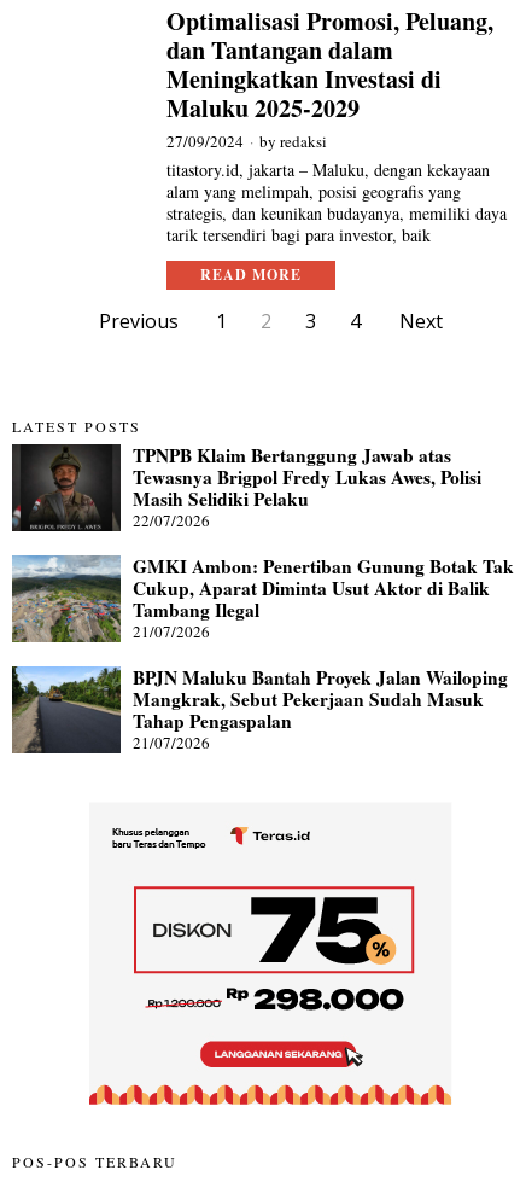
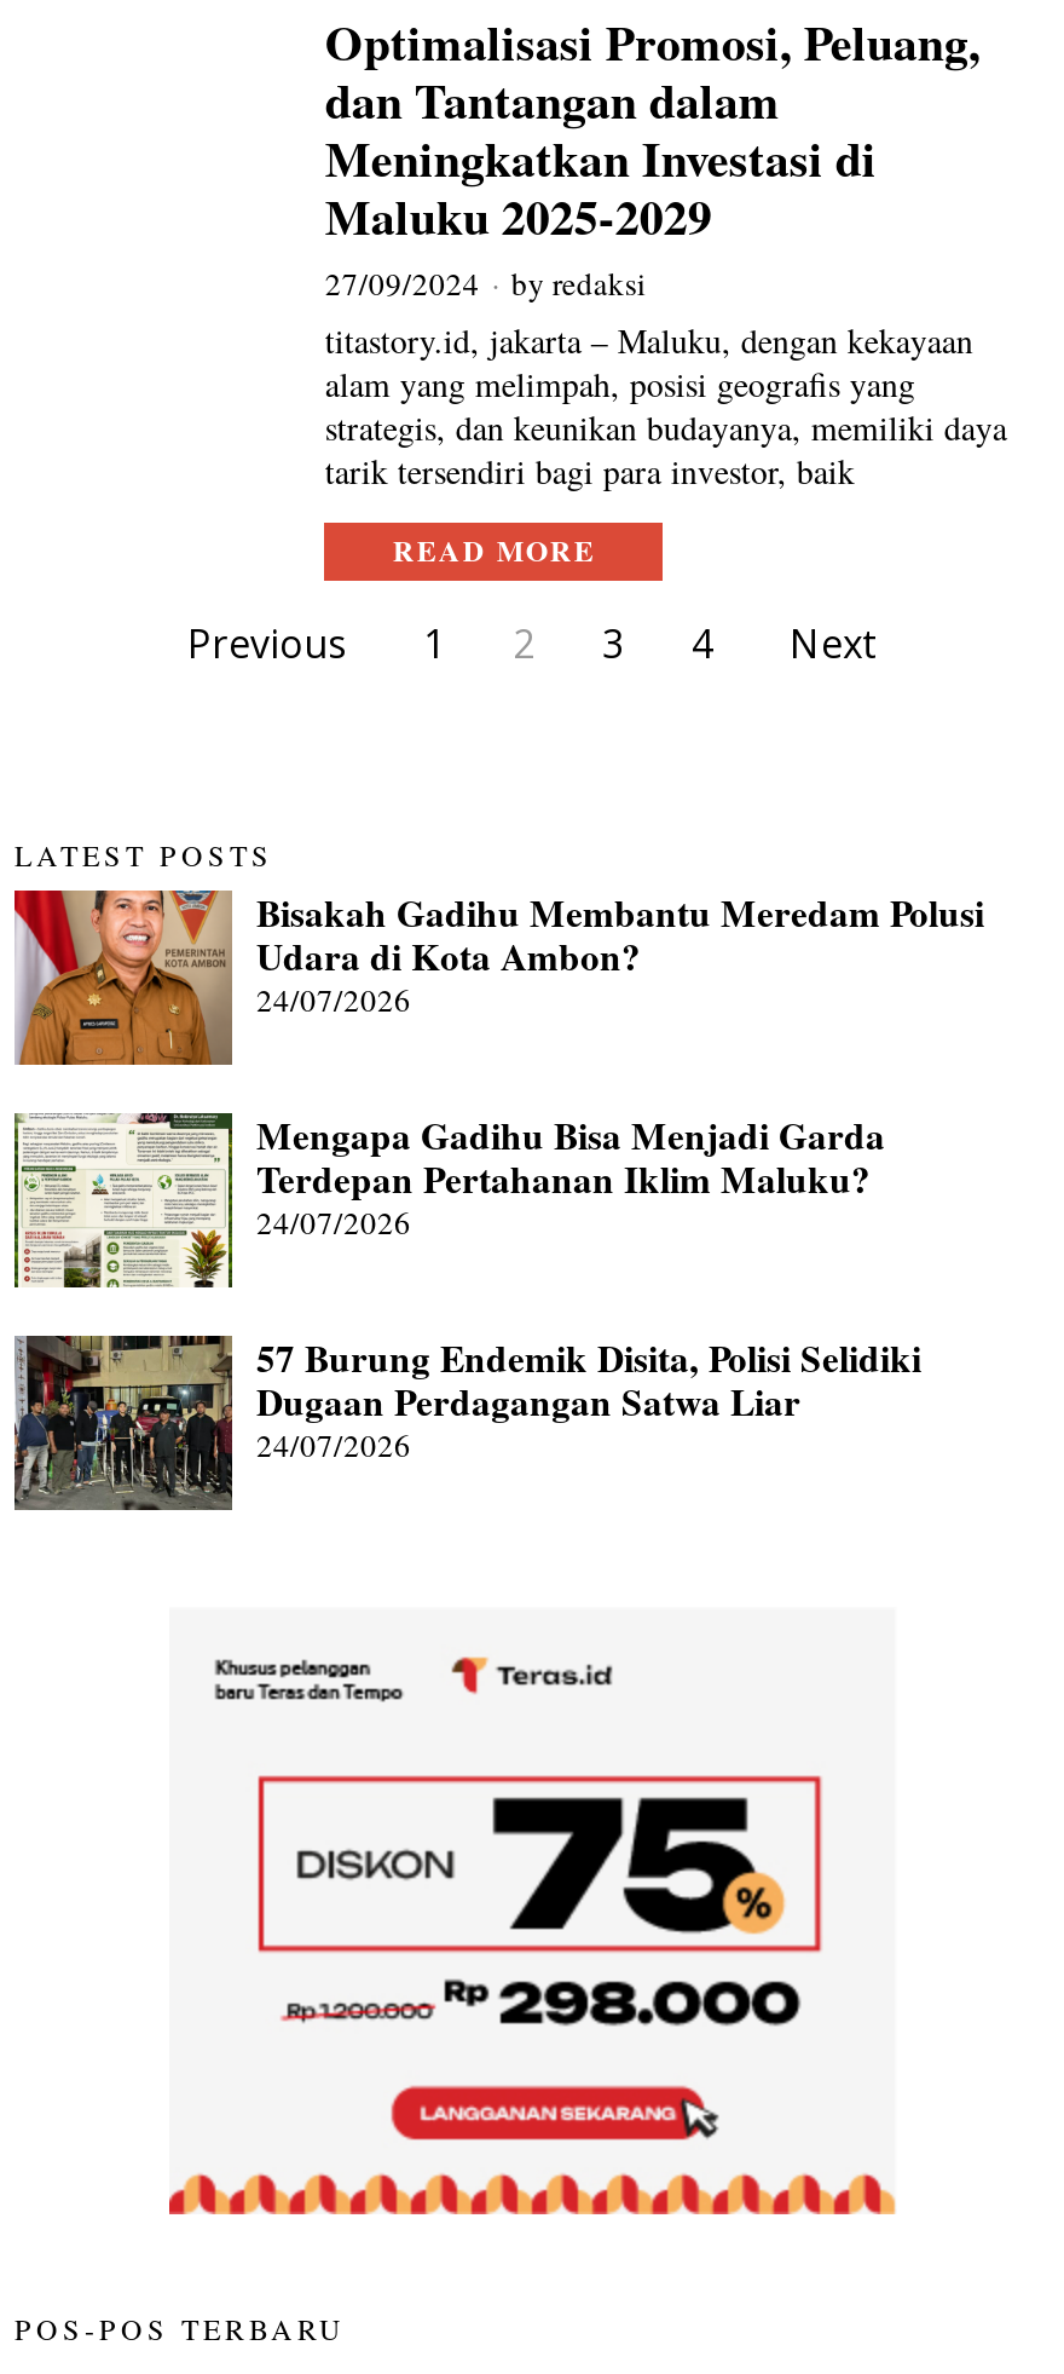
[11,442,481,532] [image] | TPNPB Klaim Bertanggung Jawab atas | Tewasnya Brigpol Fredy Lukas Awes, Polisi | Masih Selidiki Pelaku | 22/07/2026 -> [12,886,984,1067] [image] | Bisakah Gadihu Membantu Meredam Polusi | Udara di Kota Ambon? | 24/07/2026
[12,553,514,644] [image] | GMKI Ambon: Penertiban Gunung Botak Tak | Cukup, Aparat Diminta Usut Aktor di Balik | Tambang Ilegal | 21/07/2026 -> [12,1108,885,1287] [image] | Mengapa Gadihu Bisa Menjadi Garda | Terdepan Pertahanan Iklim Maluku? | 24/07/2026
[12,664,508,753] [image] | BPJN Maluku Bantah Proyek Jalan Wailoping | Mangkrak, Sebut Pekerjaan Sudah Masuk | Tahap Pengaspalan | 21/07/2026 -> [15,1331,921,1510] [image] | 57 Burung Endemik Disita, Polisi Selidiki | Dugaan Perdagangan Satwa Liar | 24/07/2026

